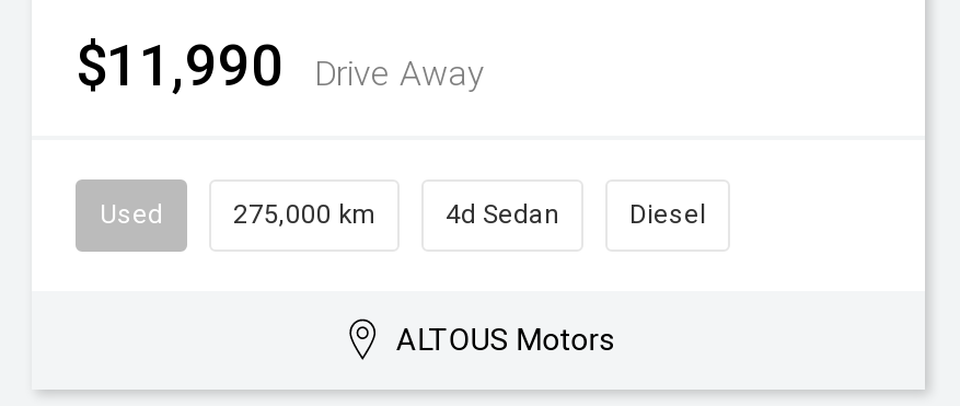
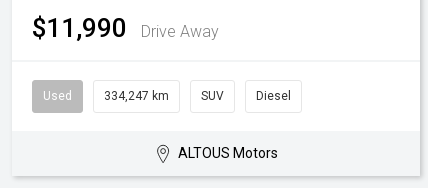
[233,199,559,230] 275,000 km | 4d Sedan -> [104,89,224,103] 334,247 km | SUV

